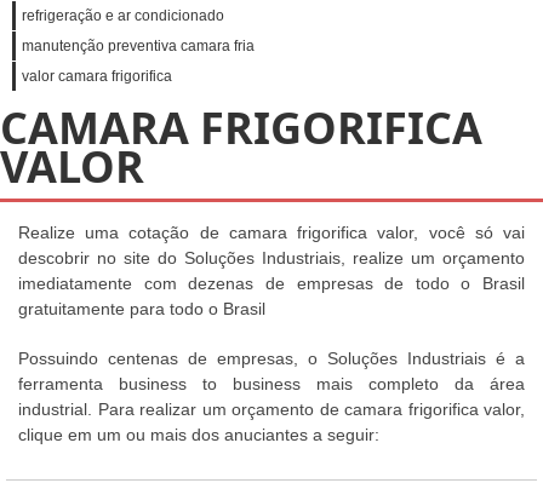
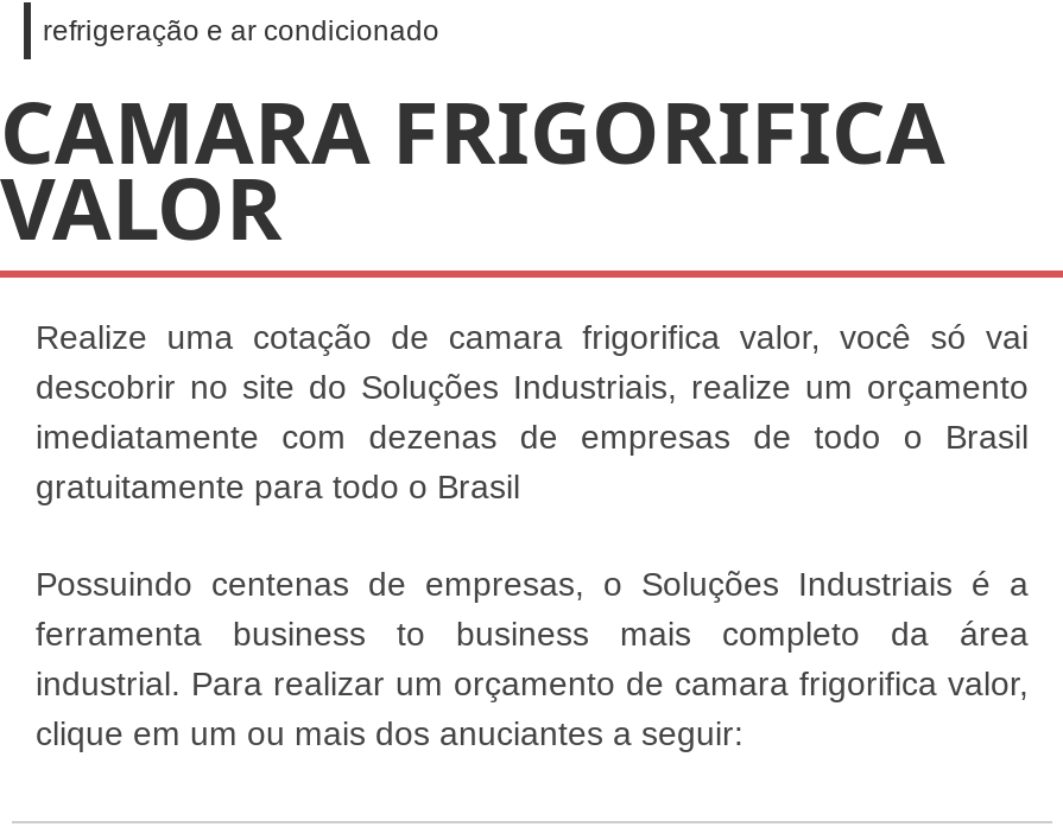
[22,38,255,85] manutenção preventiva camara fria | valor camara frigorifica -> none

